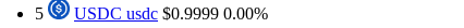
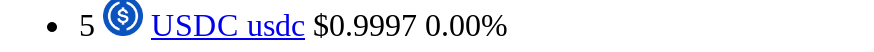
[35,4,268,23] 5 USDC usdc $0.9999 0.00% -> [79,8,507,42] 5 USDC usdc $0.9997 0.00%

